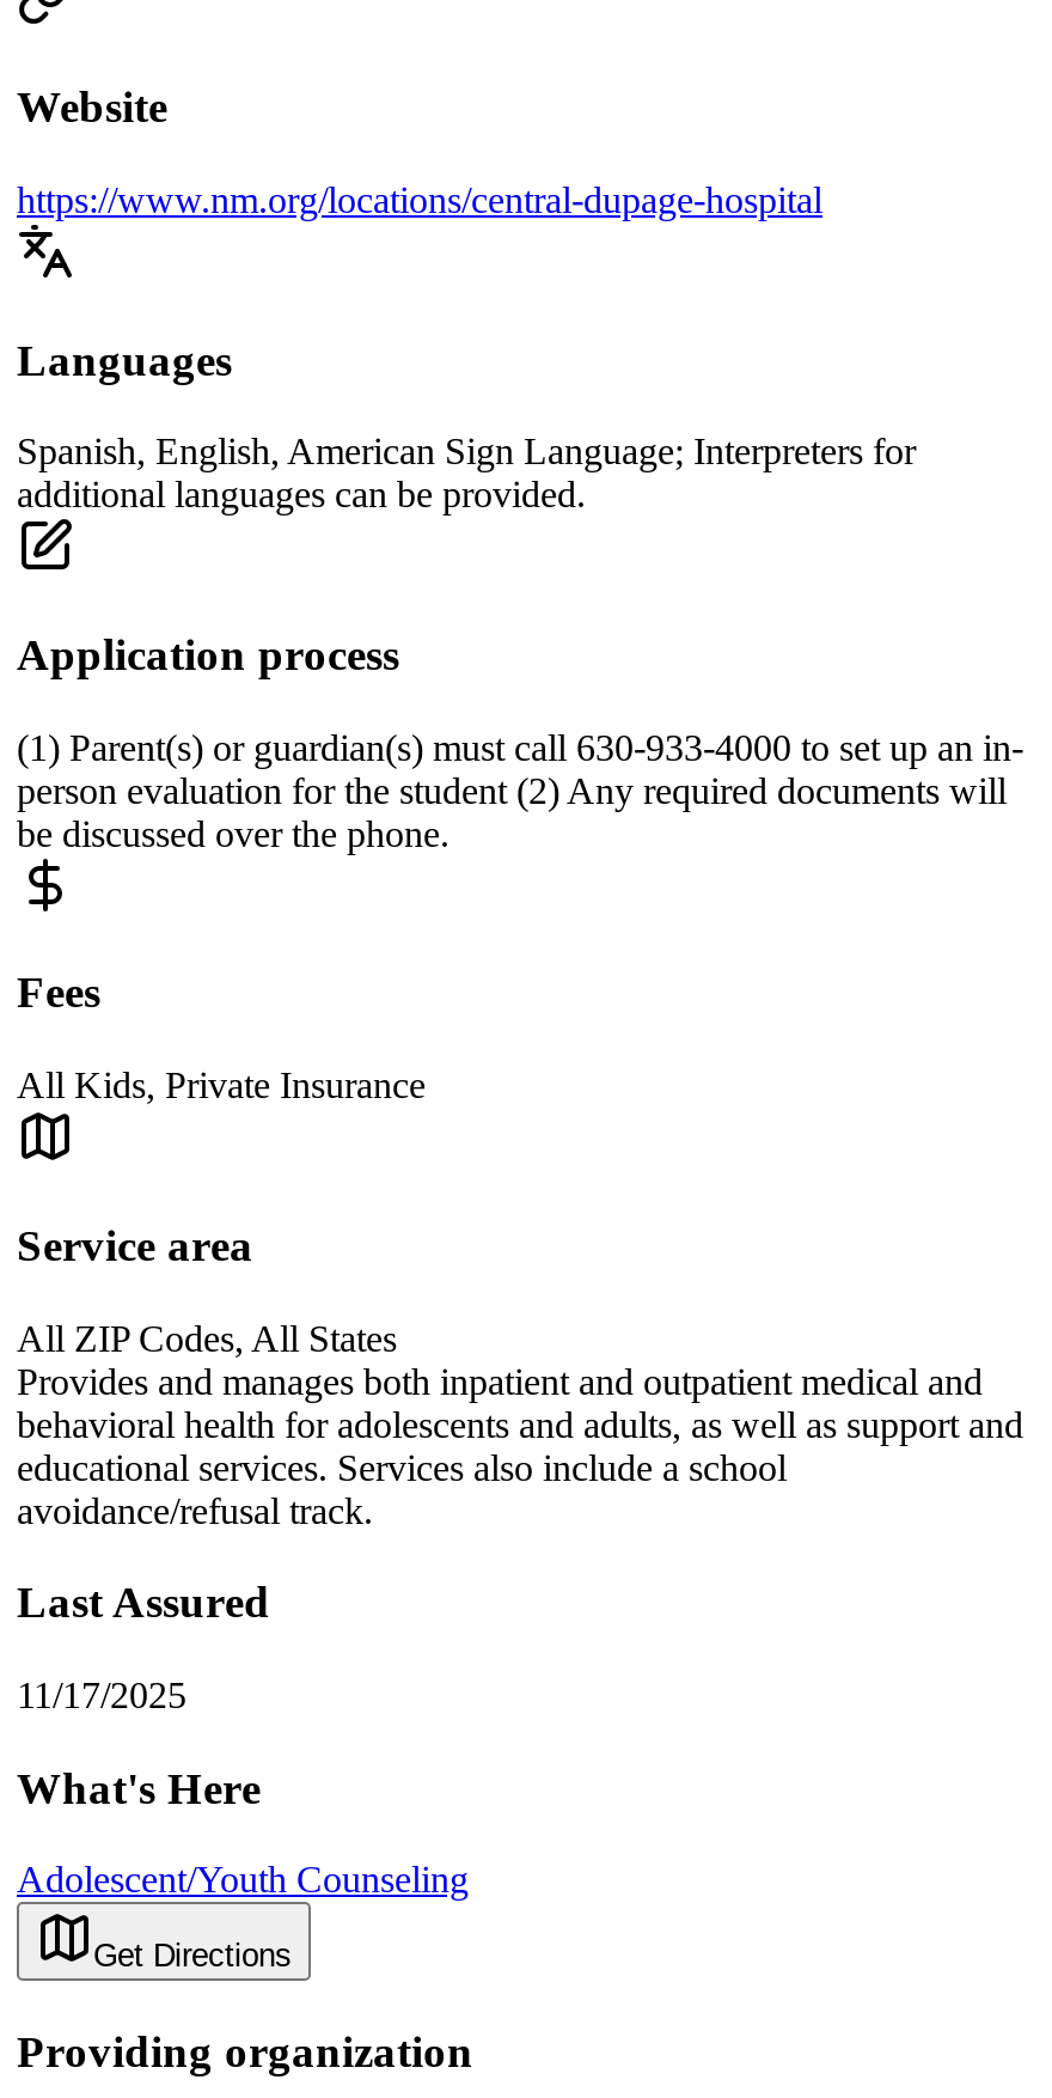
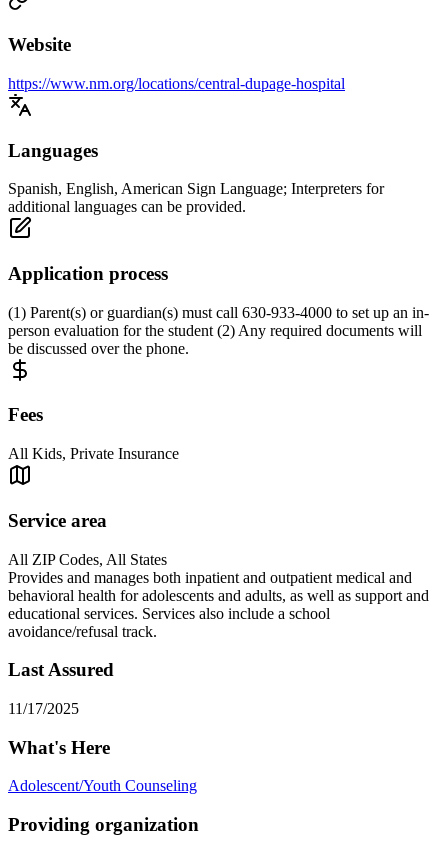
[93,1939,292,1975] Get Directions -> none

